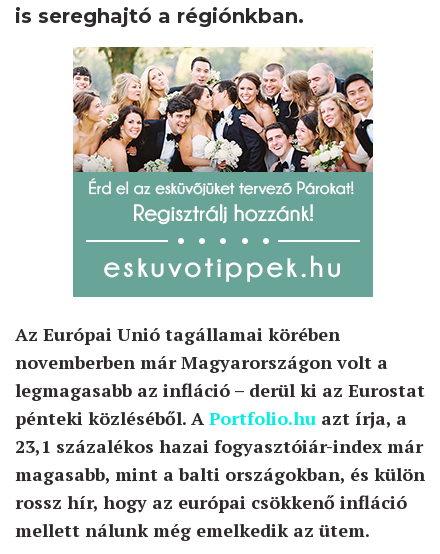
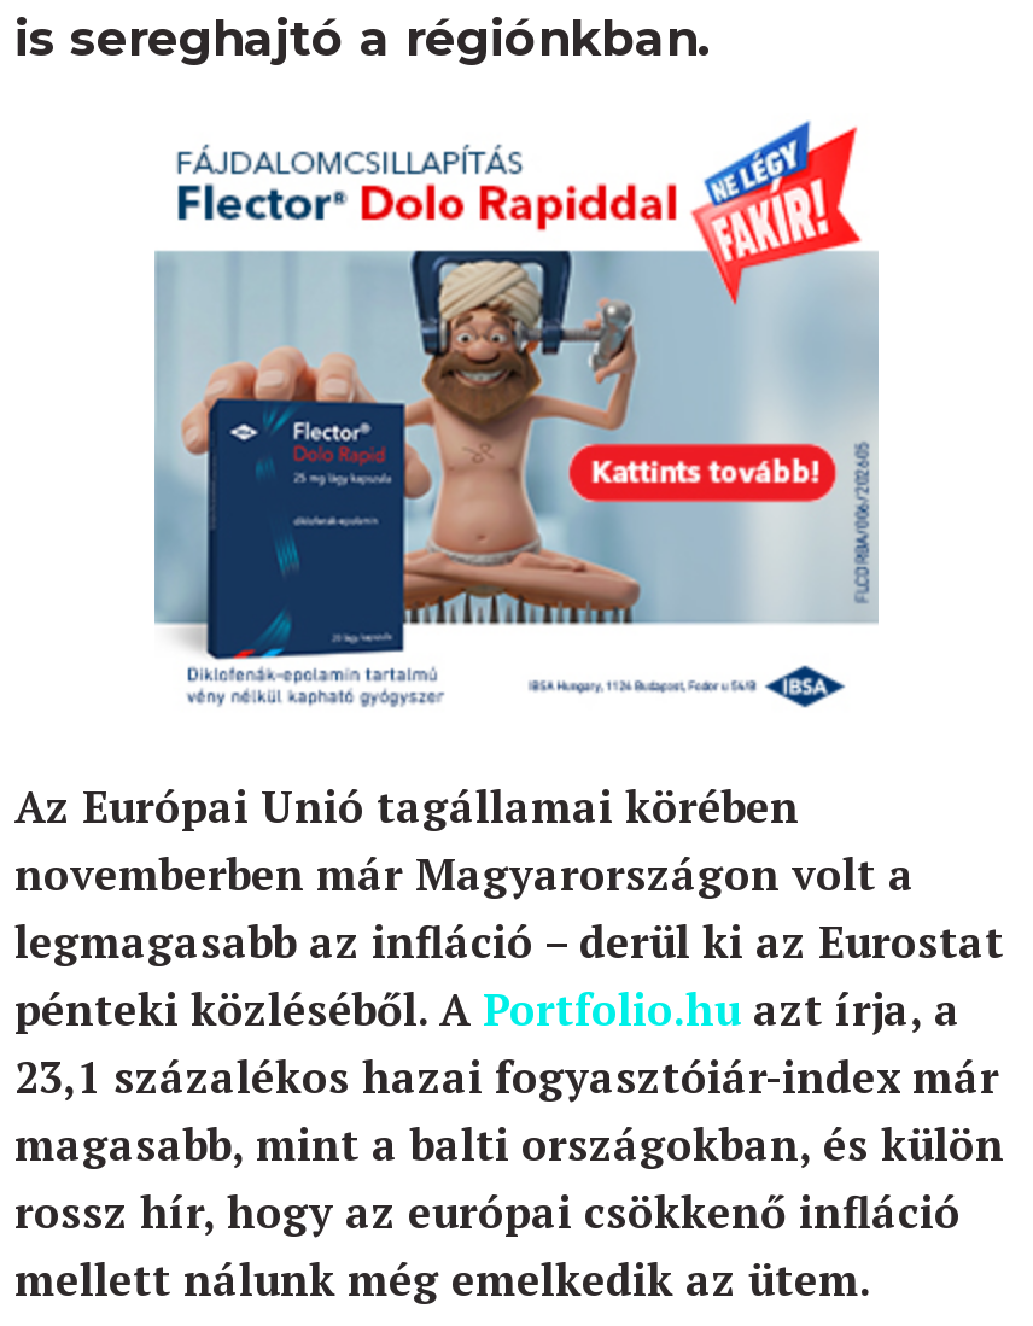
[72,46,374,298] [image] -> [154,113,879,717] [image]

